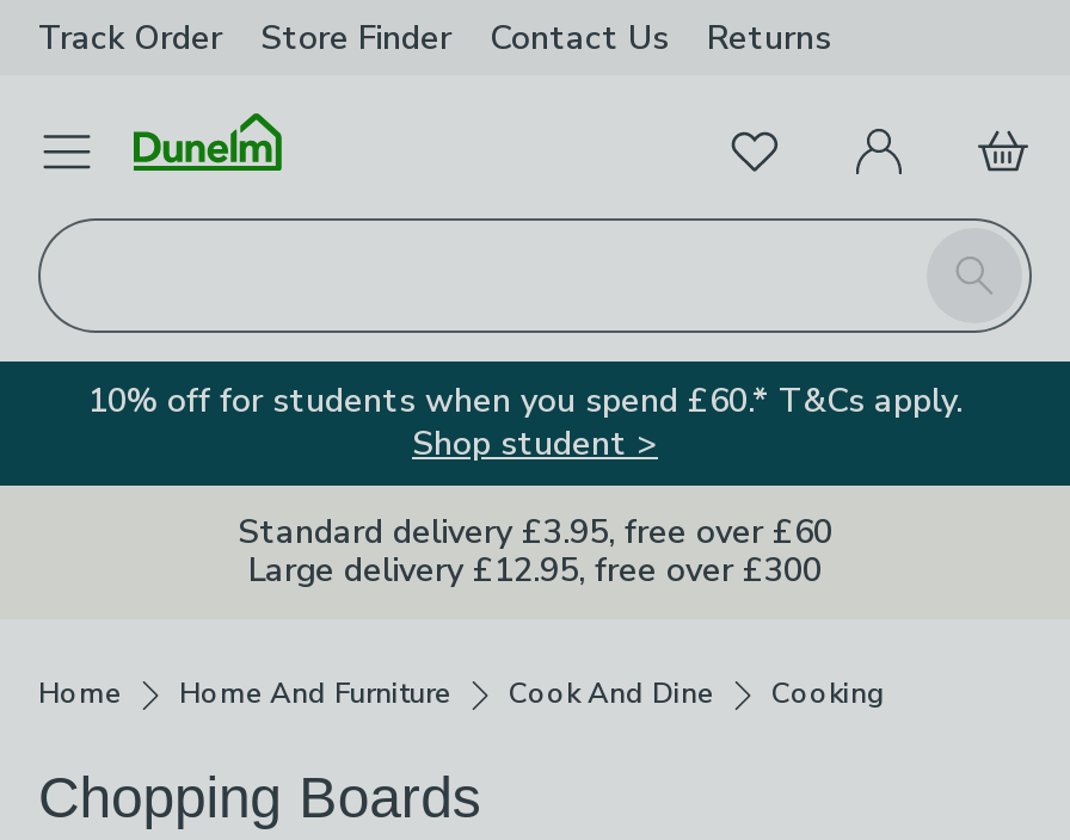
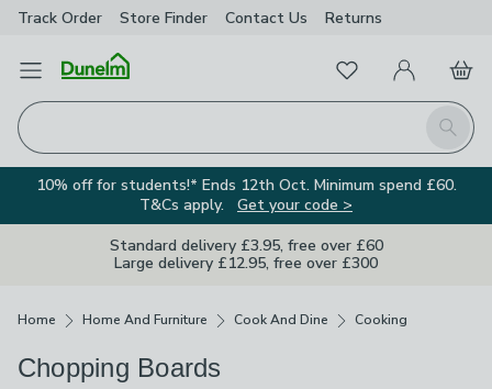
[88,378,963,467] 10% off for students when you spend £60.* T&Cs apply. | Shop student > -> [36,175,456,215] 10% off for students!* Ends 12th Oct. Minimum spend £60. | T&Cs apply. Get your code >

